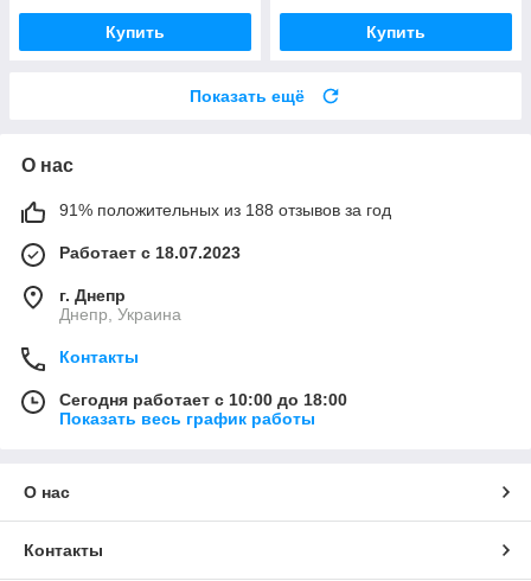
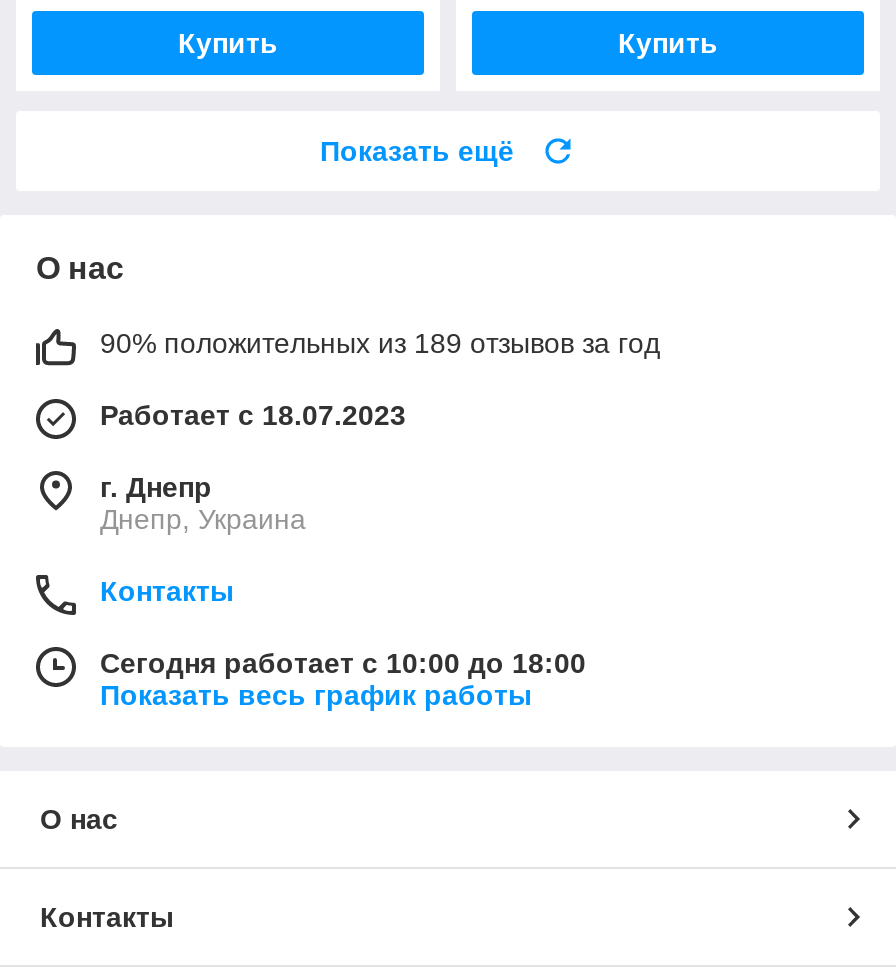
[59,200,391,219] 91% положительных из 188 отзывов за год -> [100,327,660,359] 90% положительных из 189 отзывов за год

